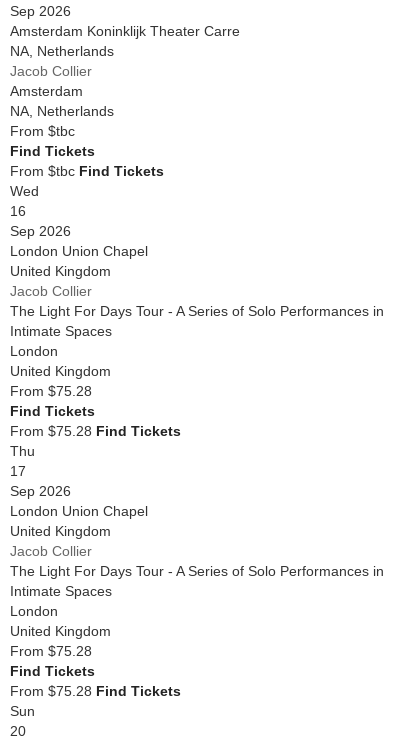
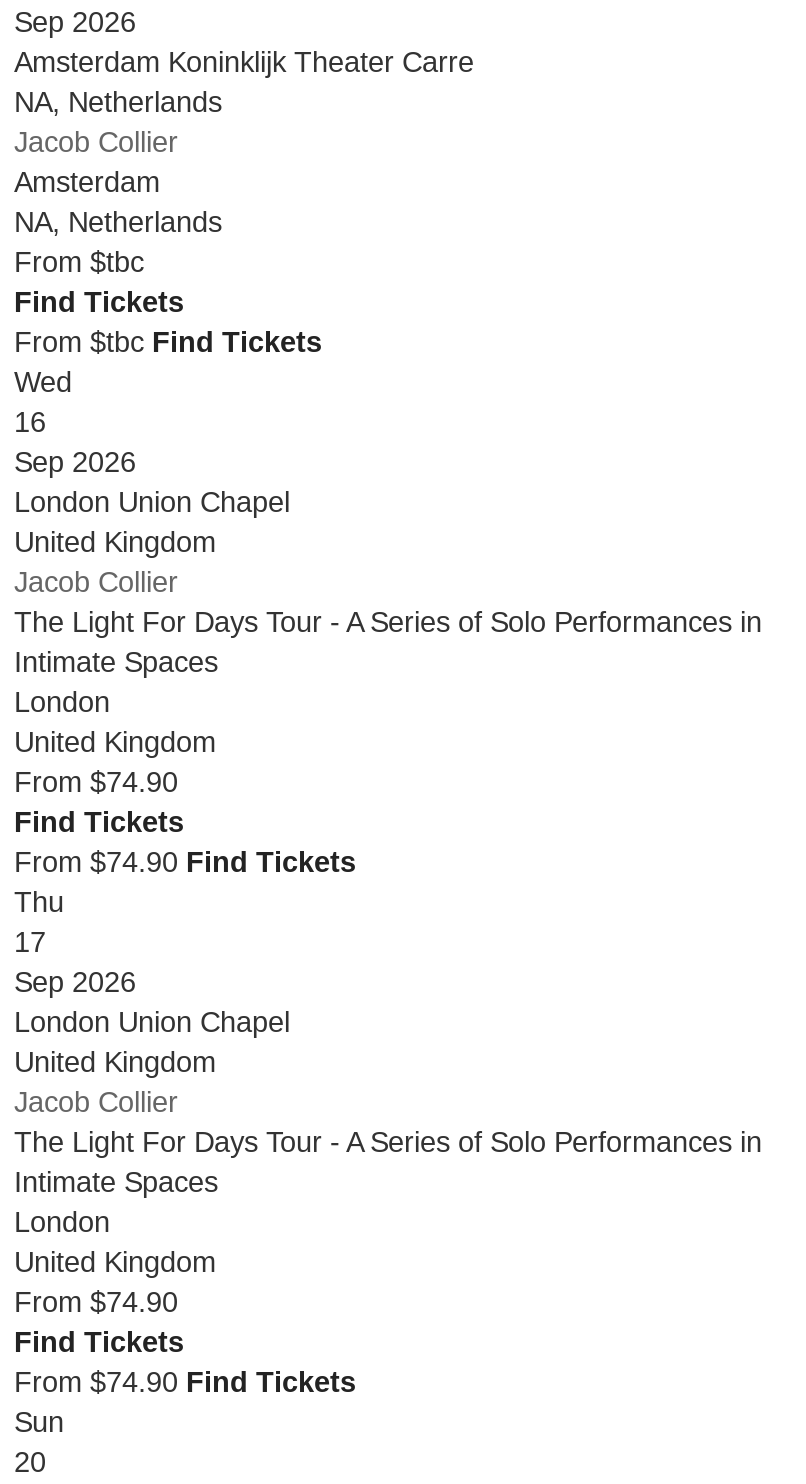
[10,383,92,399] From $75.28 -> [14,766,178,798] From $74.90
[10,423,181,439] From $75.28 Find Tickets -> [14,846,356,878] From $74.90 Find Tickets
[10,643,92,659] From $75.28 -> [14,1286,178,1318] From $74.90
[10,683,181,699] From $75.28 Find Tickets -> [14,1366,356,1398] From $74.90 Find Tickets

